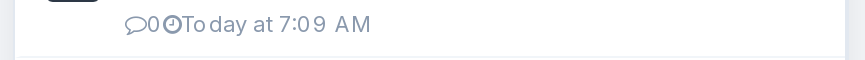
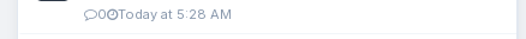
[147,10,371,38] 0 Today at 7:09 AM -> [97,6,232,22] 0 Today at 5:28 AM

